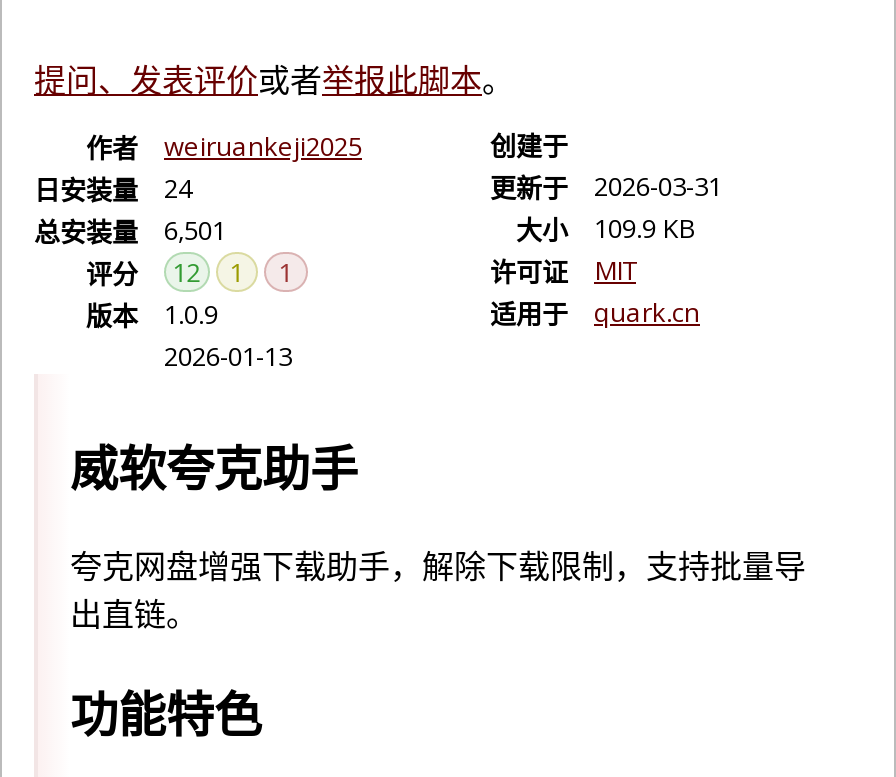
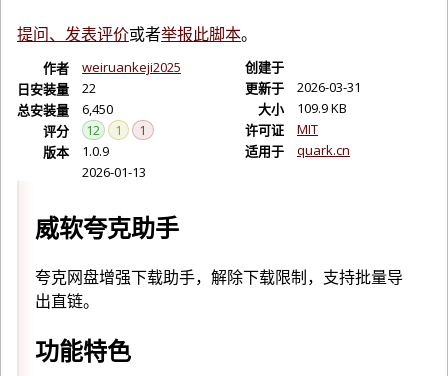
[34,170,192,208] 日安装量 24 -> [17,79,96,98] 日安装量 22
[34,212,226,250] 总安装量 6,501 -> [17,100,113,119] 总安装量 6,450

